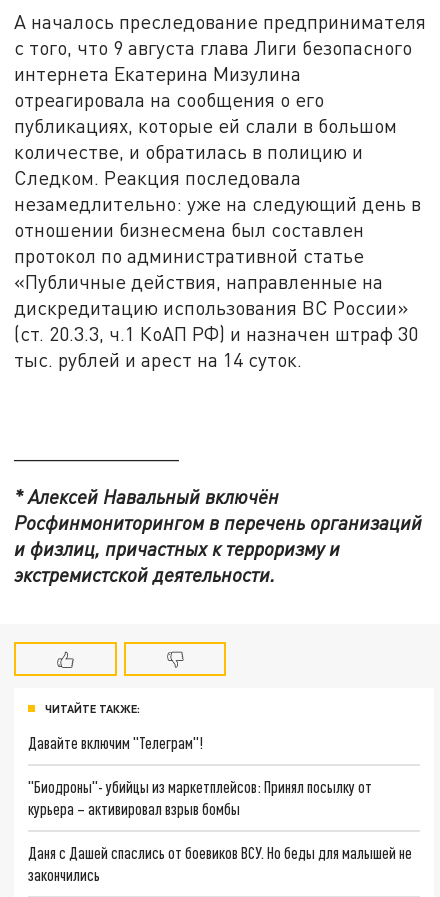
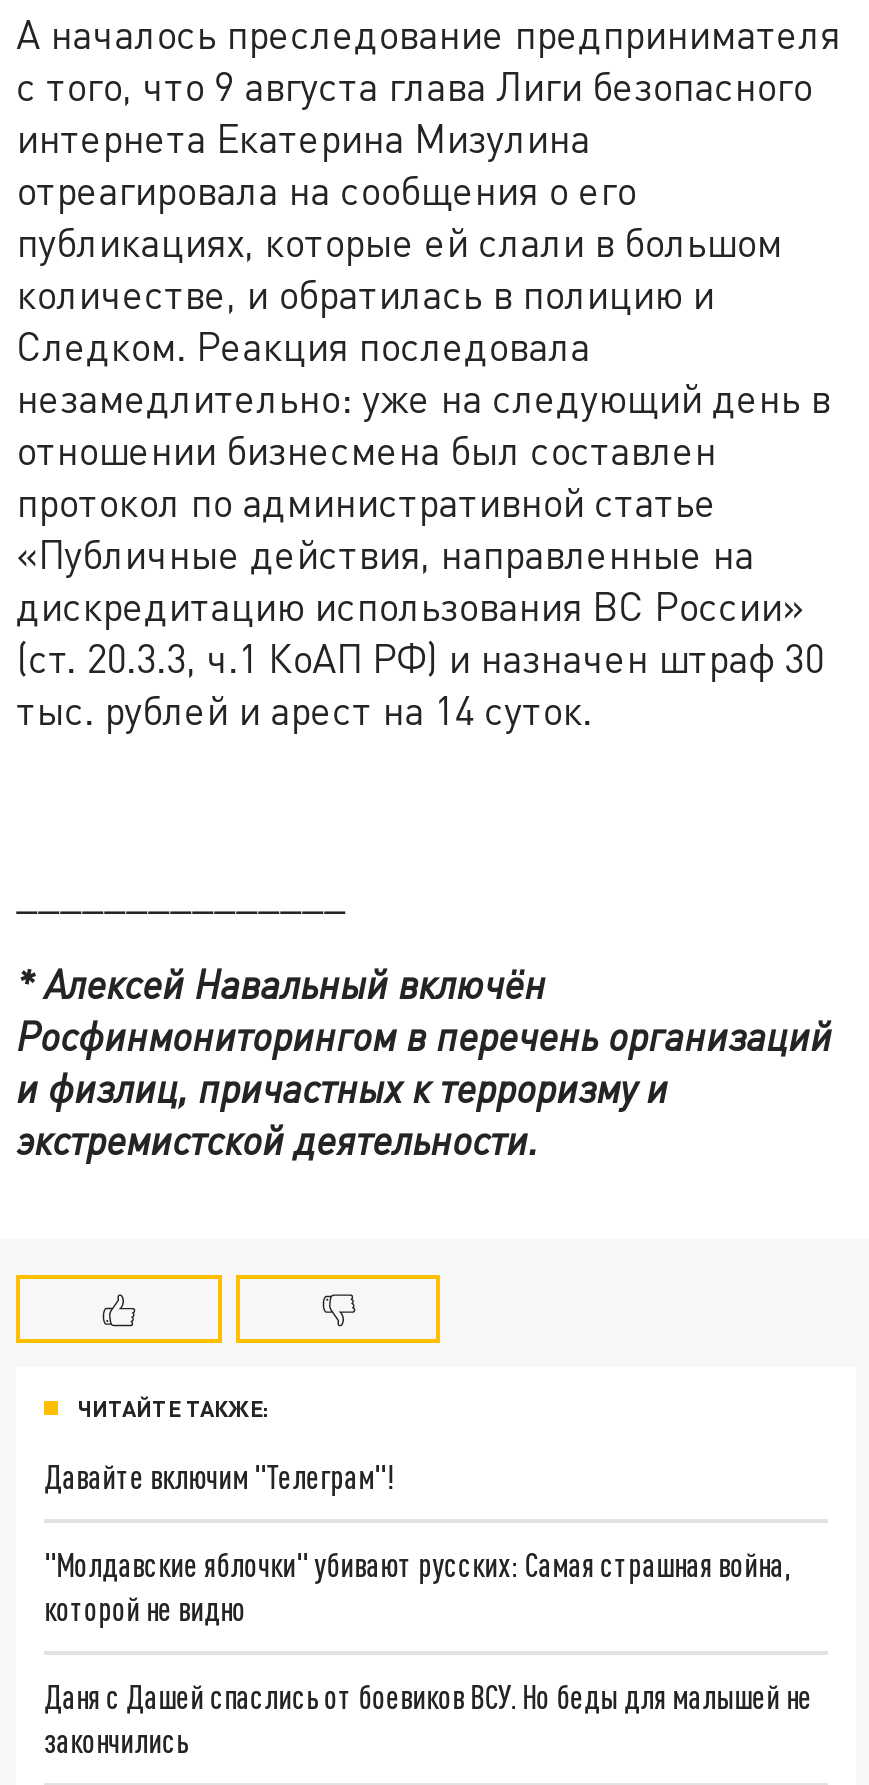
[28,777,372,818] "Биодроны"- убийцы из маркетплейсов: Принял посылку от | курьера – активировал взрыв бомбы -> [44,1545,790,1627] "Молдавские яблочки" убивают русских: Самая страшная война, | которой не видно

